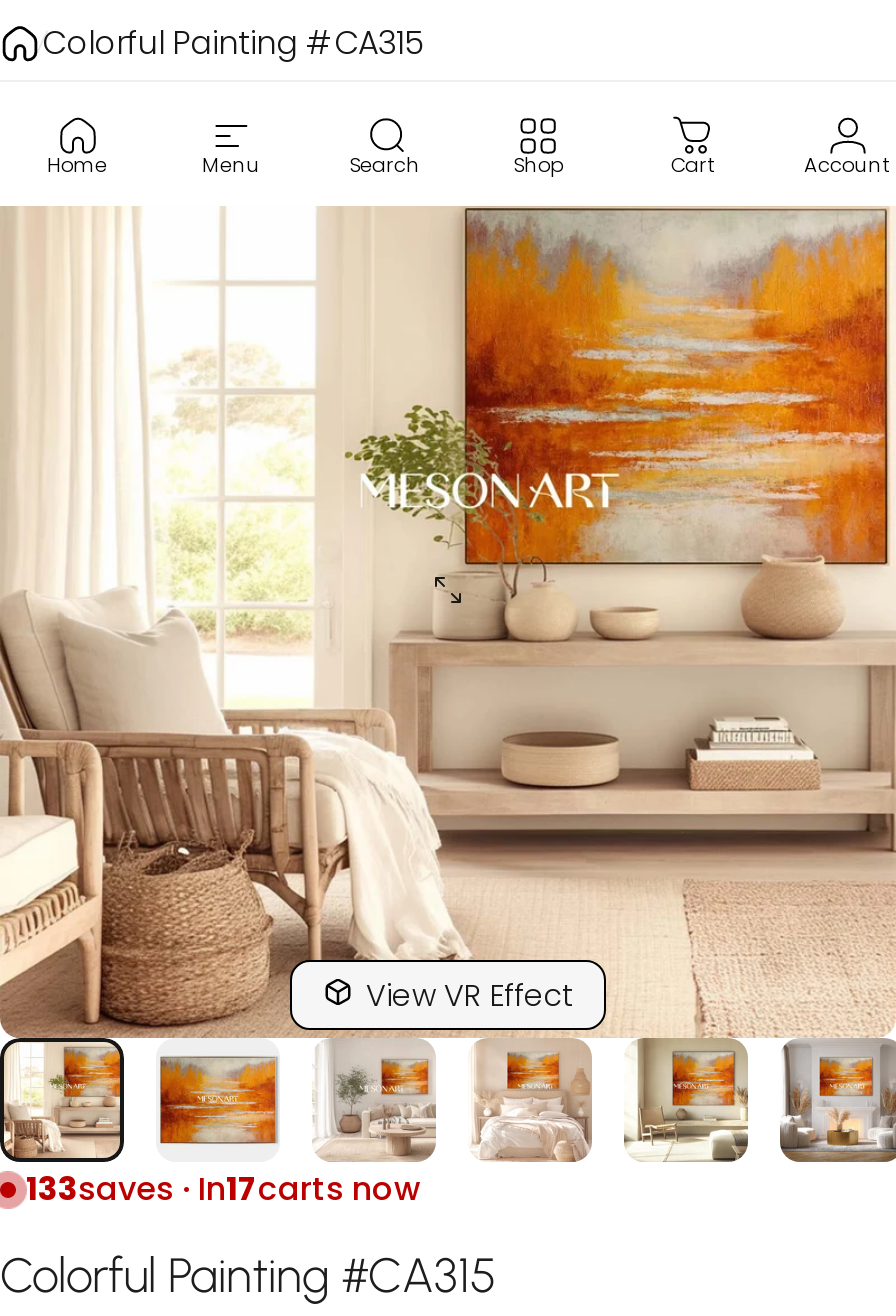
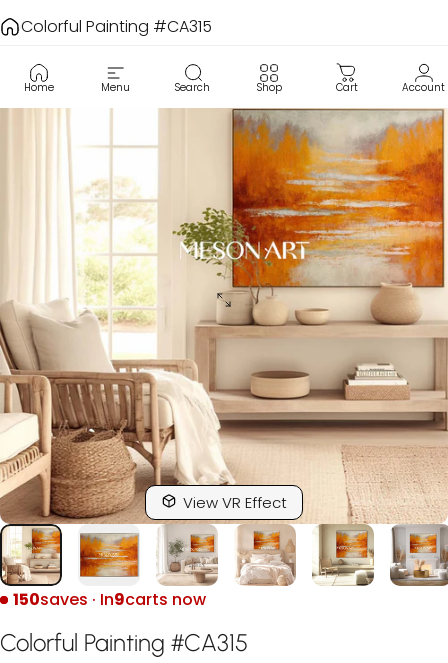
[26,1166,420,1212] 133saves · In17carts now -> [13,588,206,611] 150saves · In9carts now

